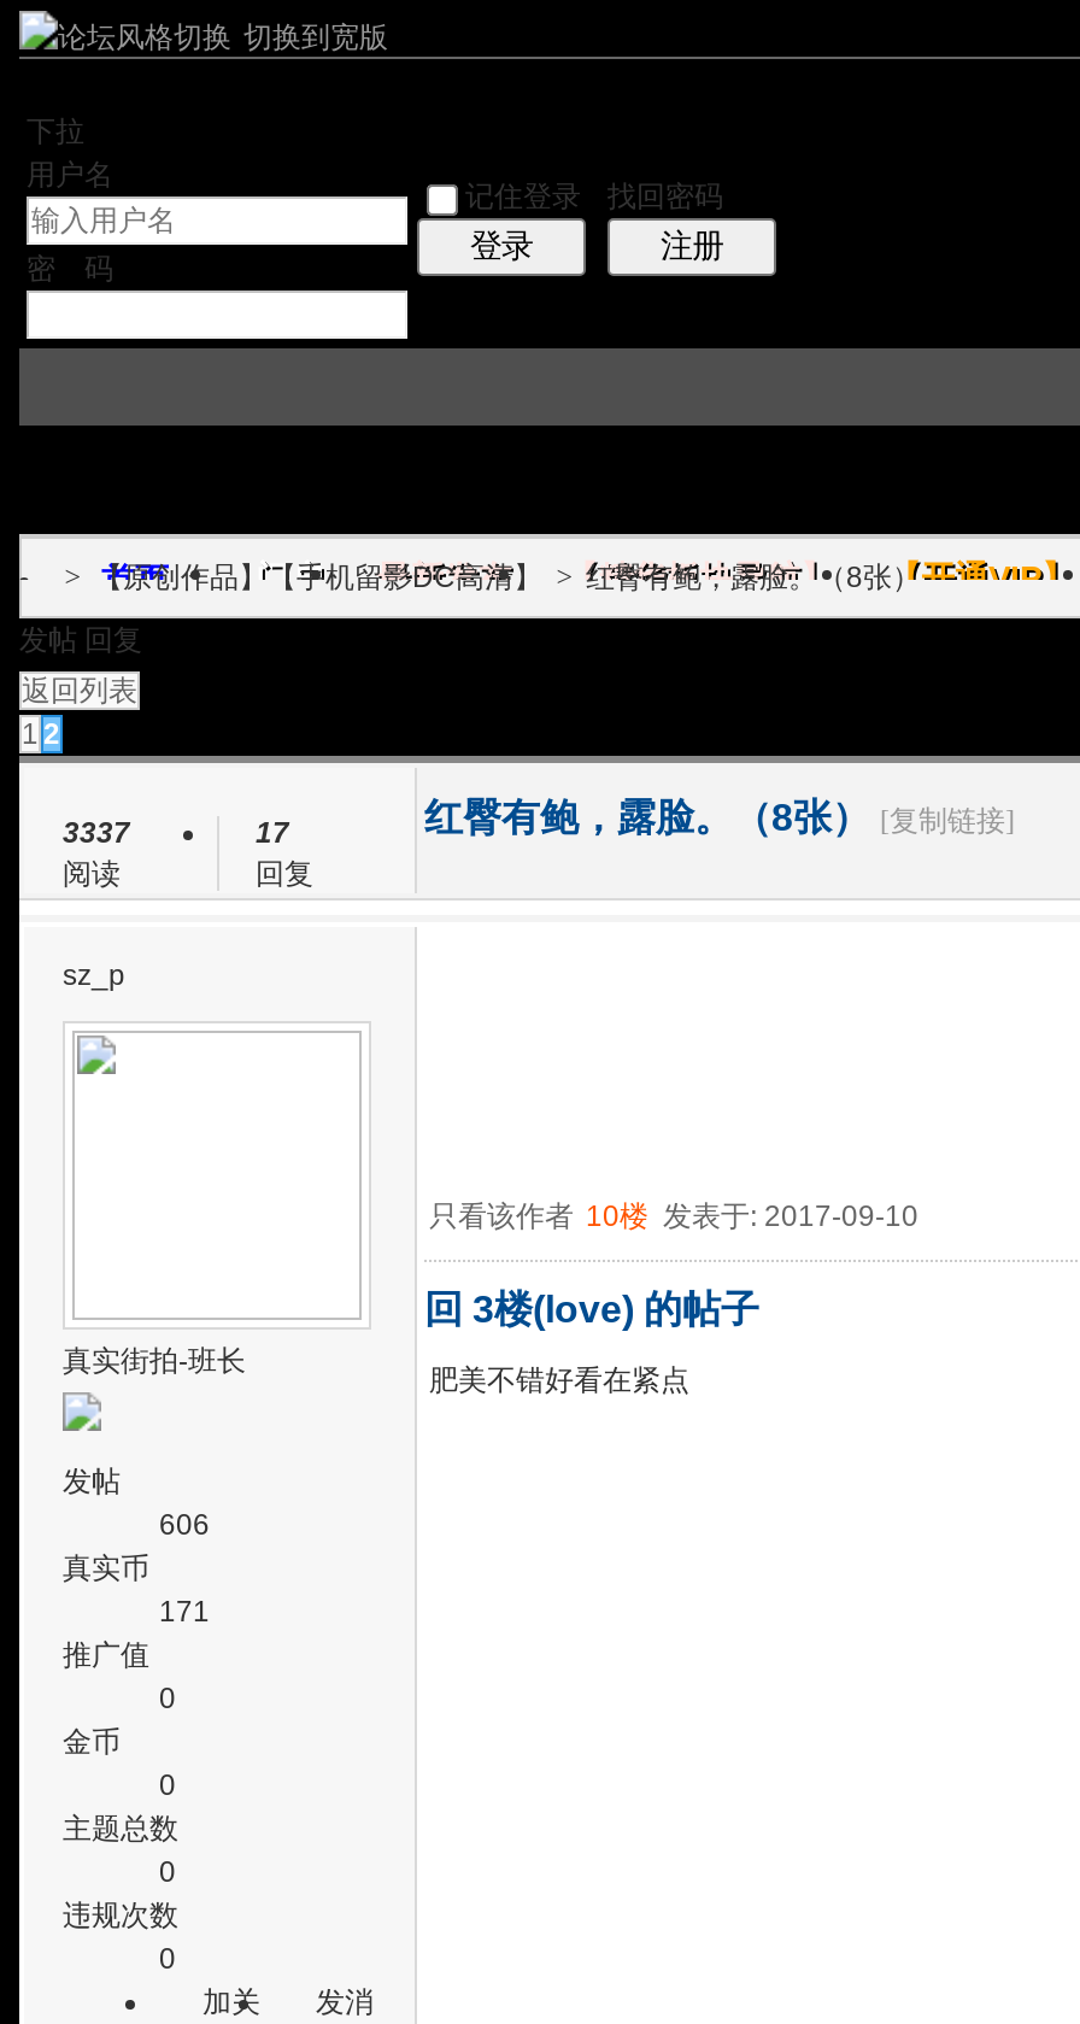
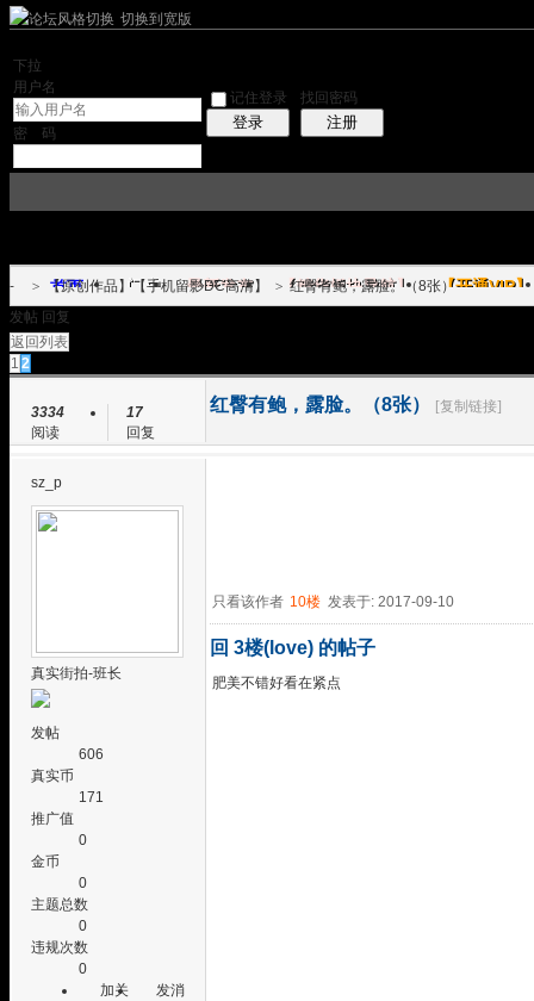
[63,816,130,850] 3337 -> [31,404,64,421] 3334

